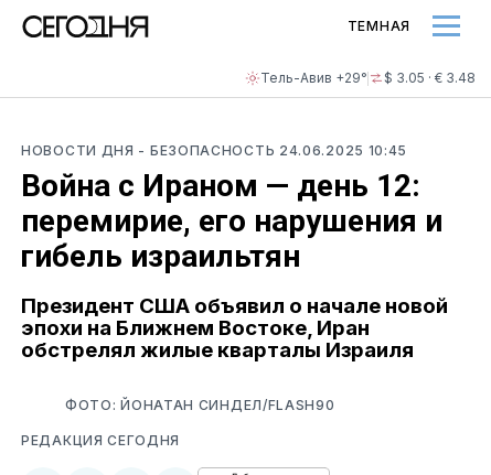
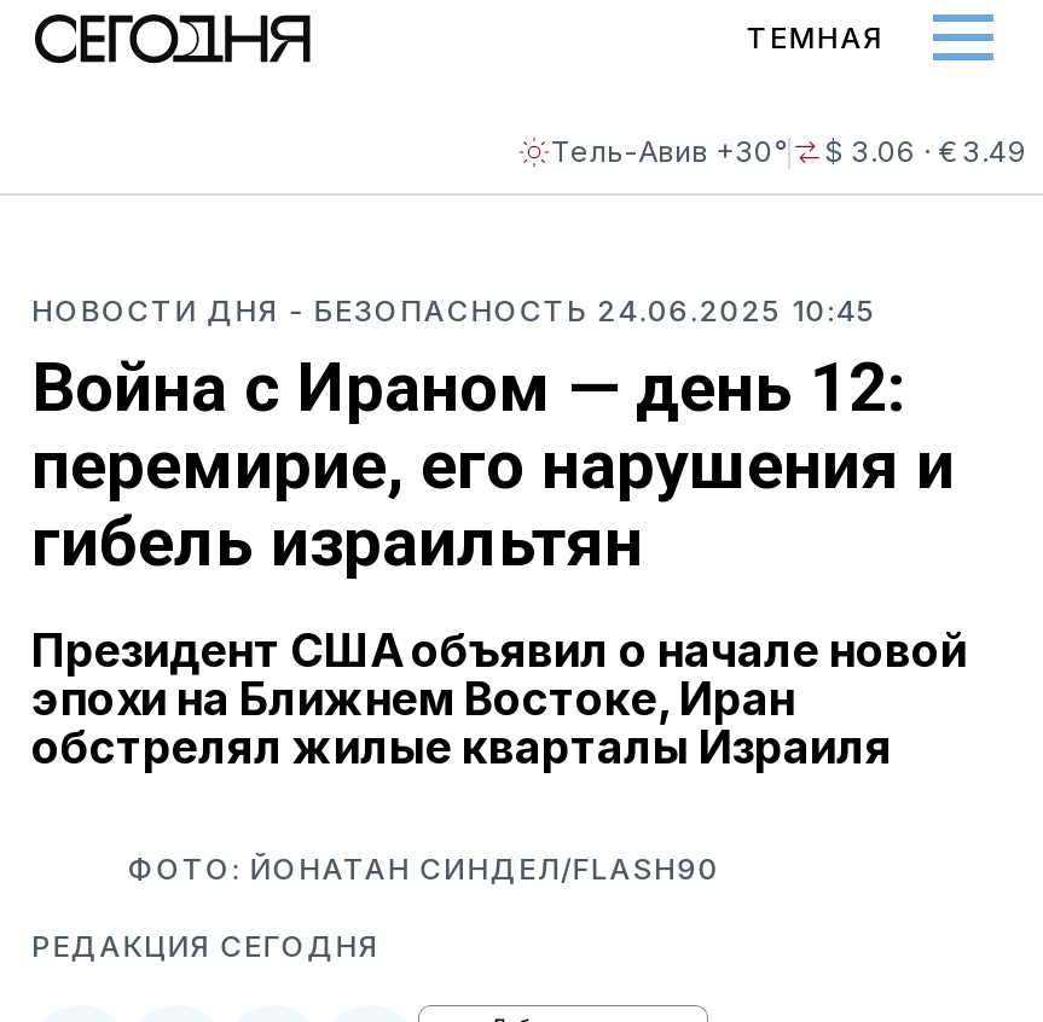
[260,69,367,86] Тель-Авив +29° -> [551,133,788,169] Тель-Авив +30°
[384,69,476,86] $ 3.05 · € 3.48 -> [824,133,1027,169] $ 3.06 · € 3.49

